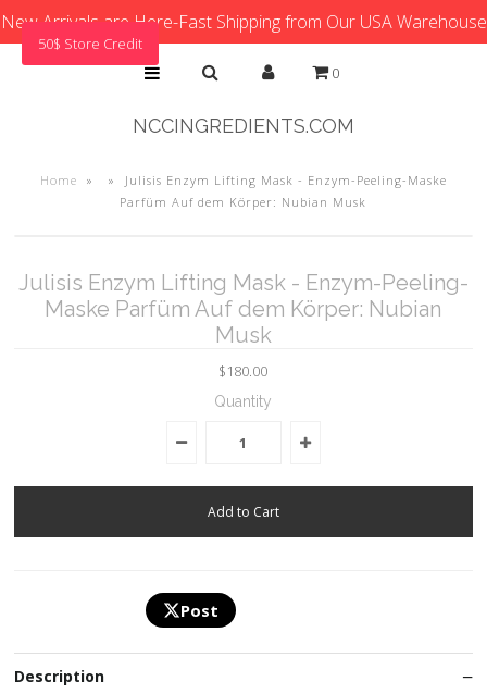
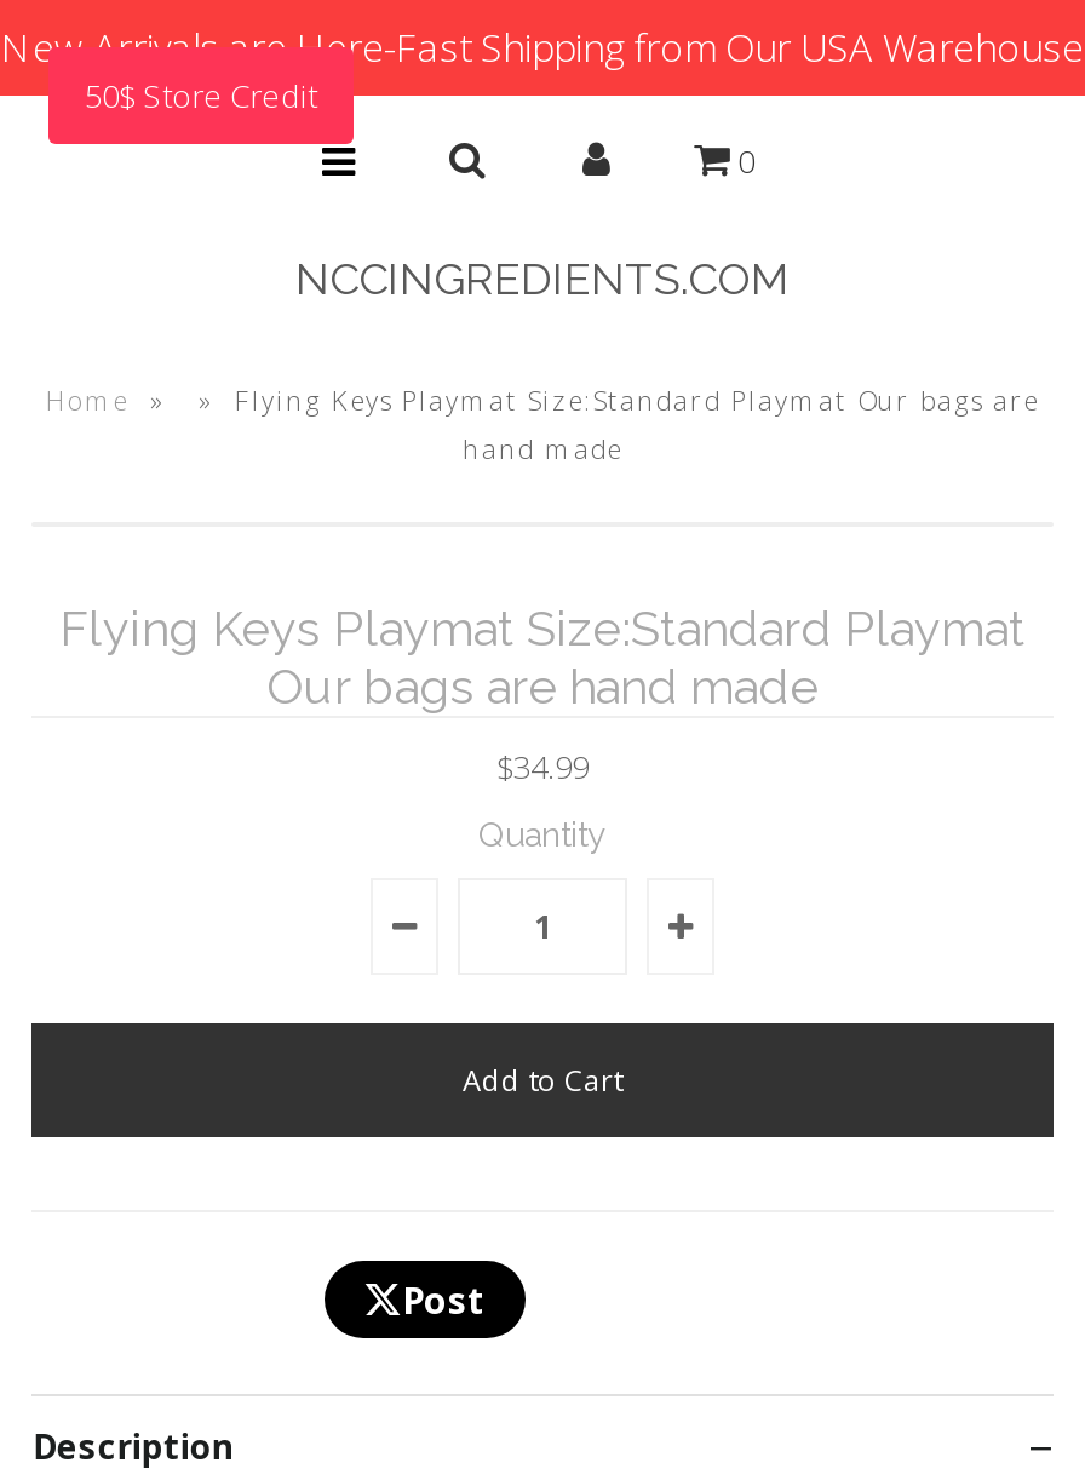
[109,172,447,210] » Julisis Enzym Lifting Mask - Enzym-Peeling-Maske | Parfüm Auf dem Körper: Nubian Musk -> [199,382,1039,466] » Flying Keys Playmat Size:Standard Playmat Our bags are | hand made
[18,270,469,348] Julisis Enzym Lifting Mask - Enzym-Peeling- | Maske Parfüm Auf dem Körper: Nubian | Musk -> [59,600,1026,716] Flying Keys Playmat Size:Standard Playmat | Our bags are hand made
[219,361,268,381] $180.00 -> [496,745,589,788] $34.99

